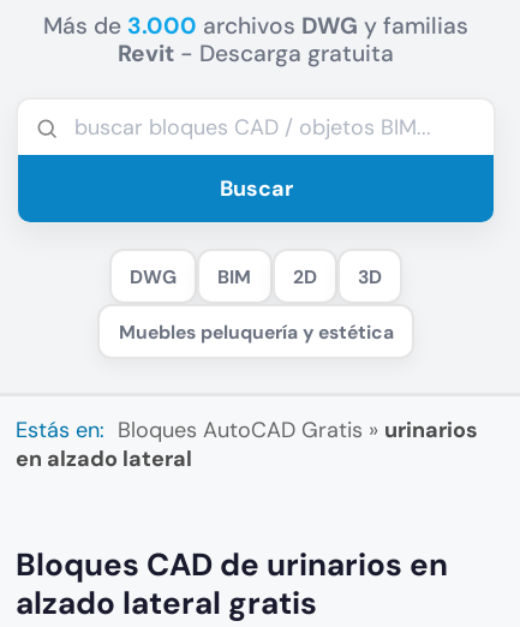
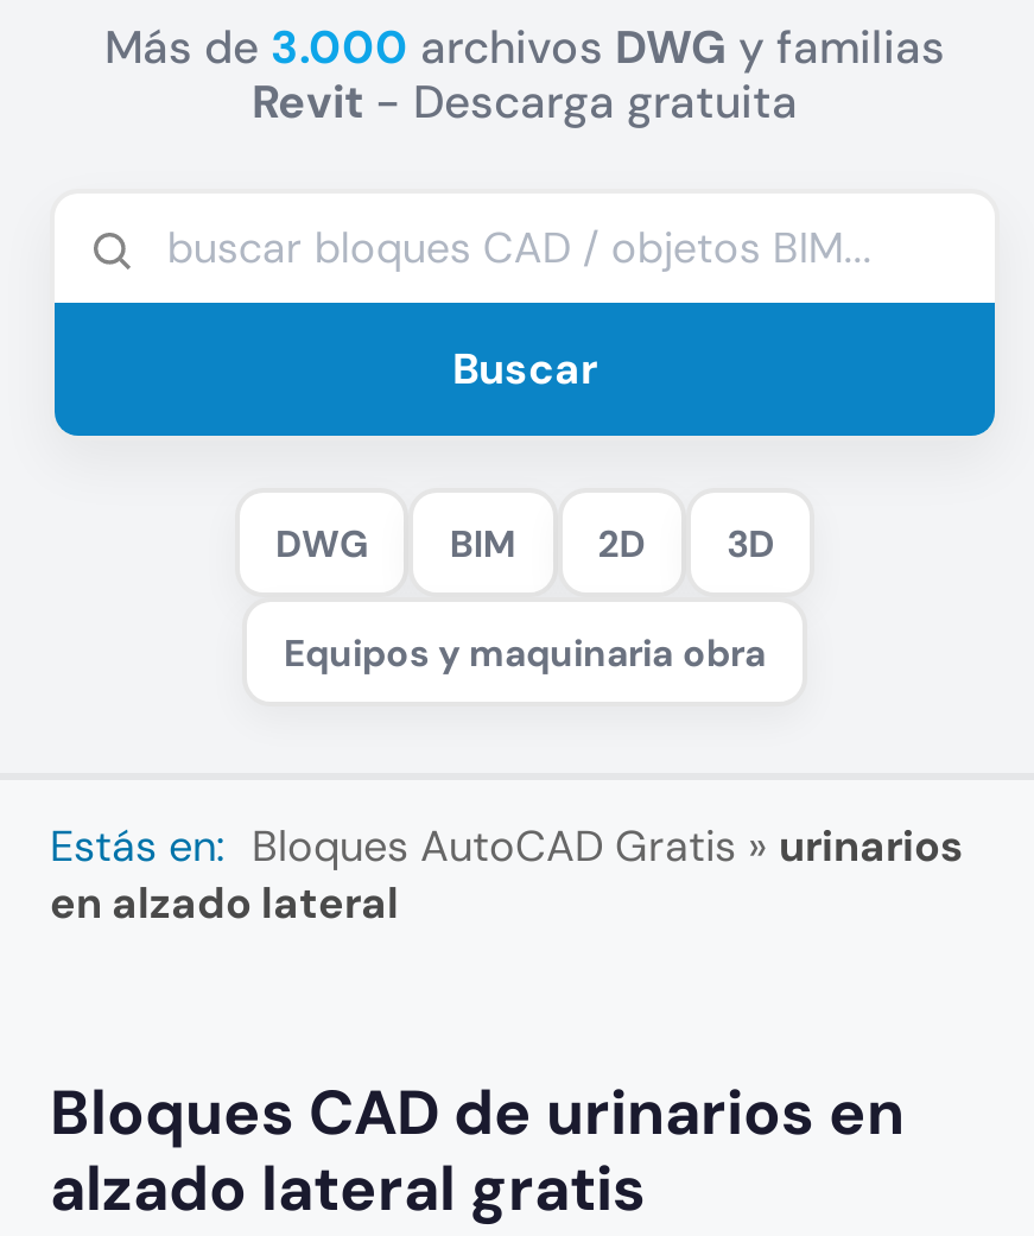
[118,319,393,344] Muebles peluquería y estética -> [284,627,766,677] Equipos y maquinaria obra

